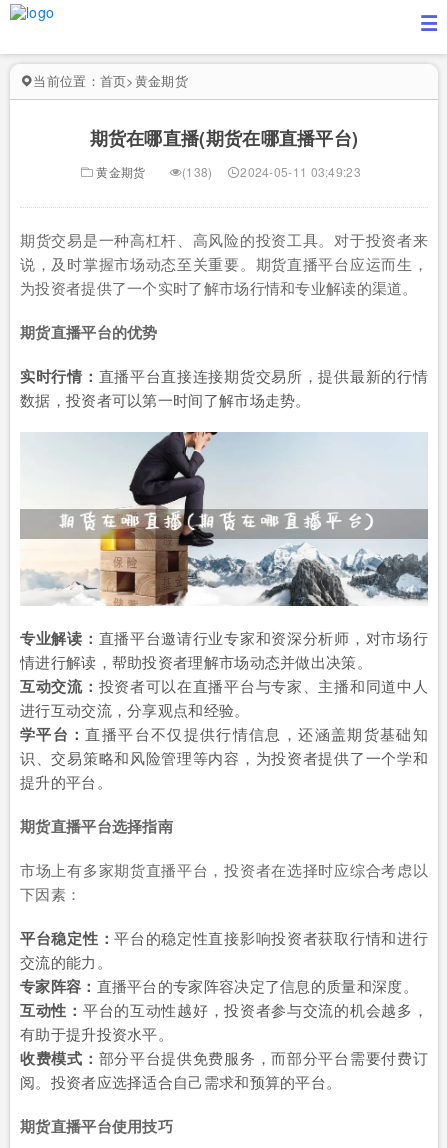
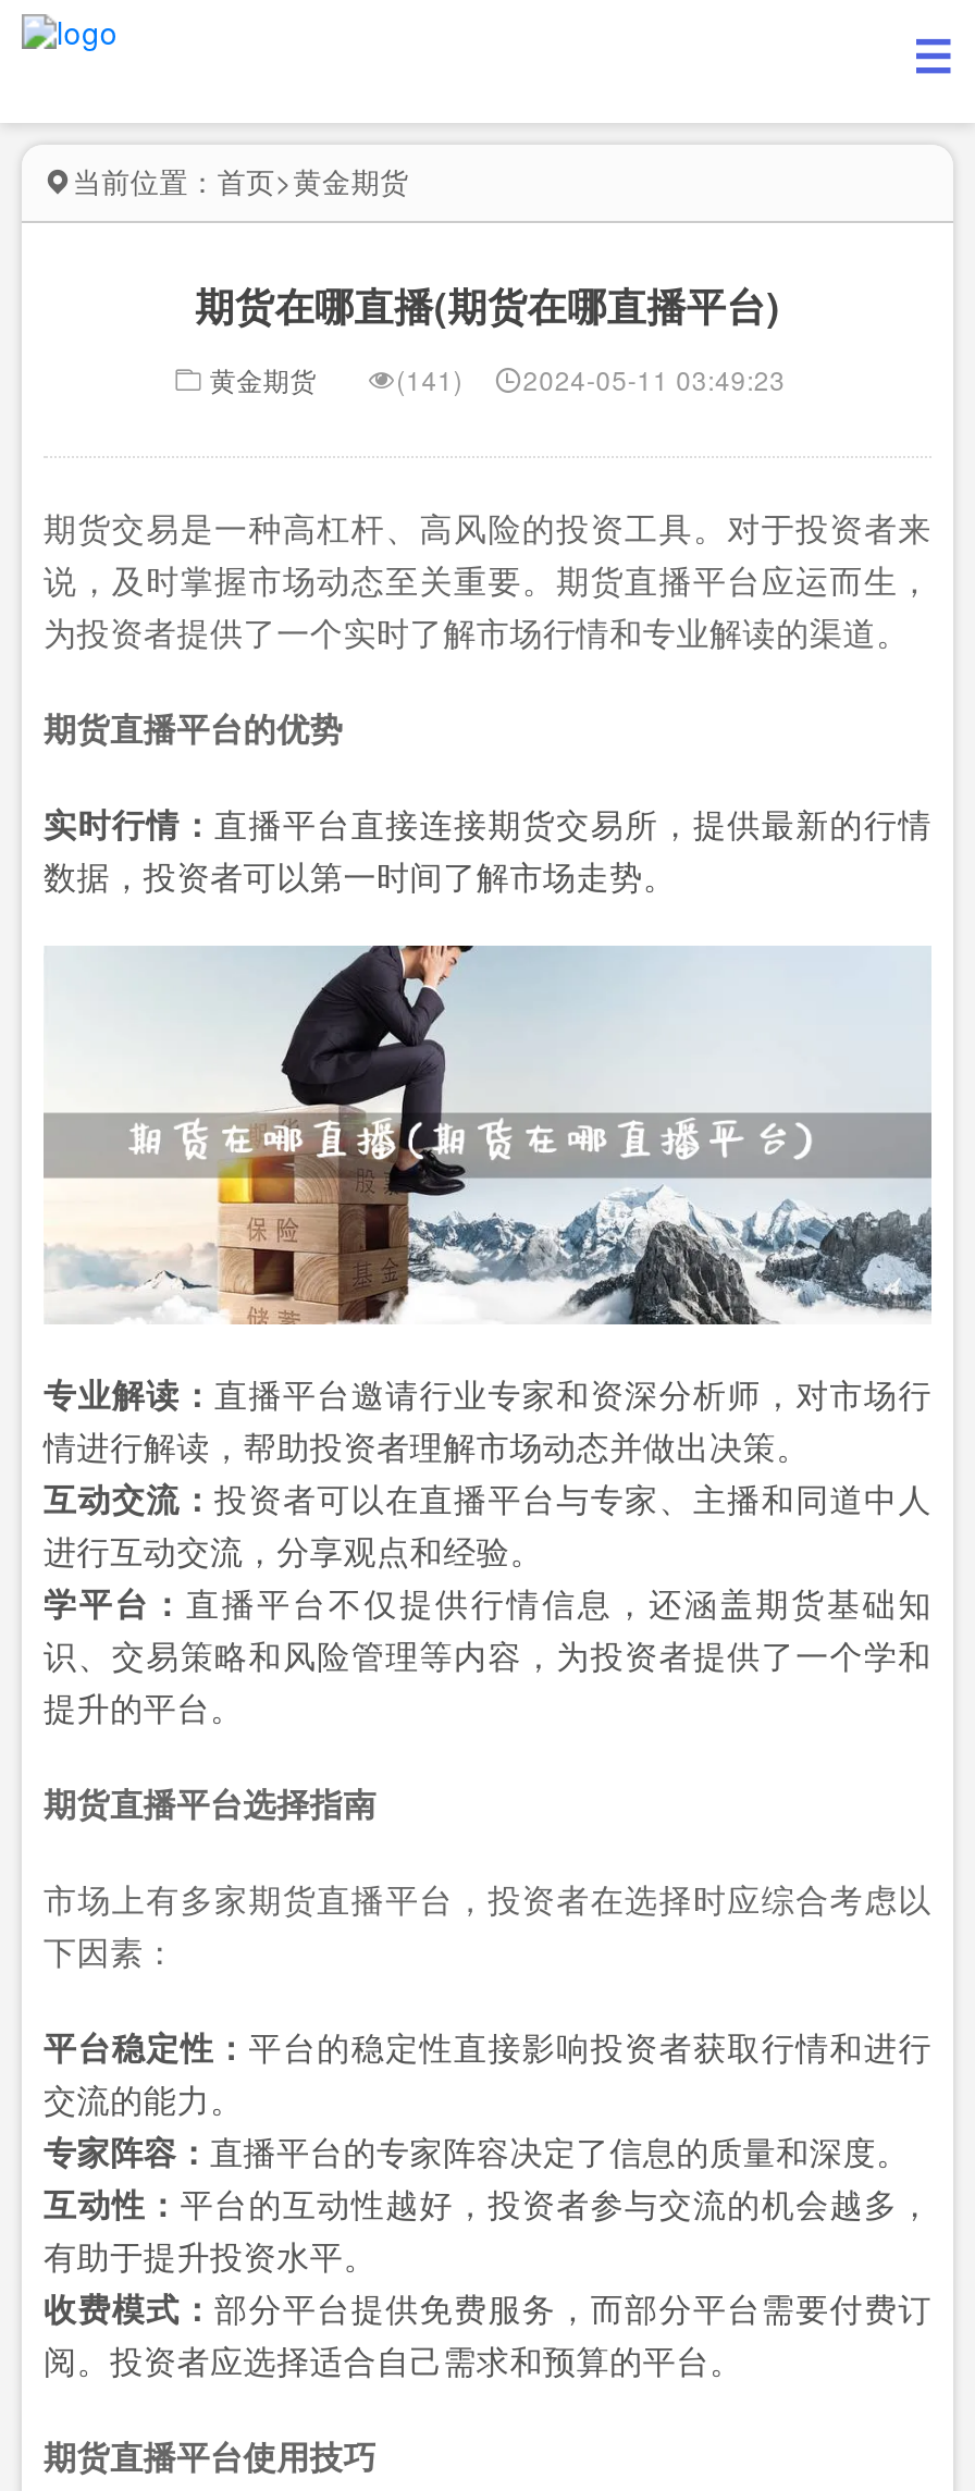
[182,163,361,180] (138) 2024-05-11 03:49:23 -> [397,360,786,397] (141) 2024-05-11 03:49:23

